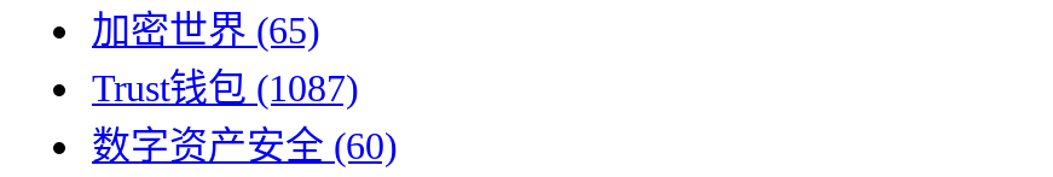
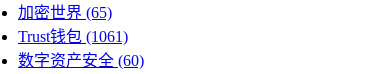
[92,68,358,109] Trust钱包(1087) -> [18,28,128,45] Trust钱包(1061)

